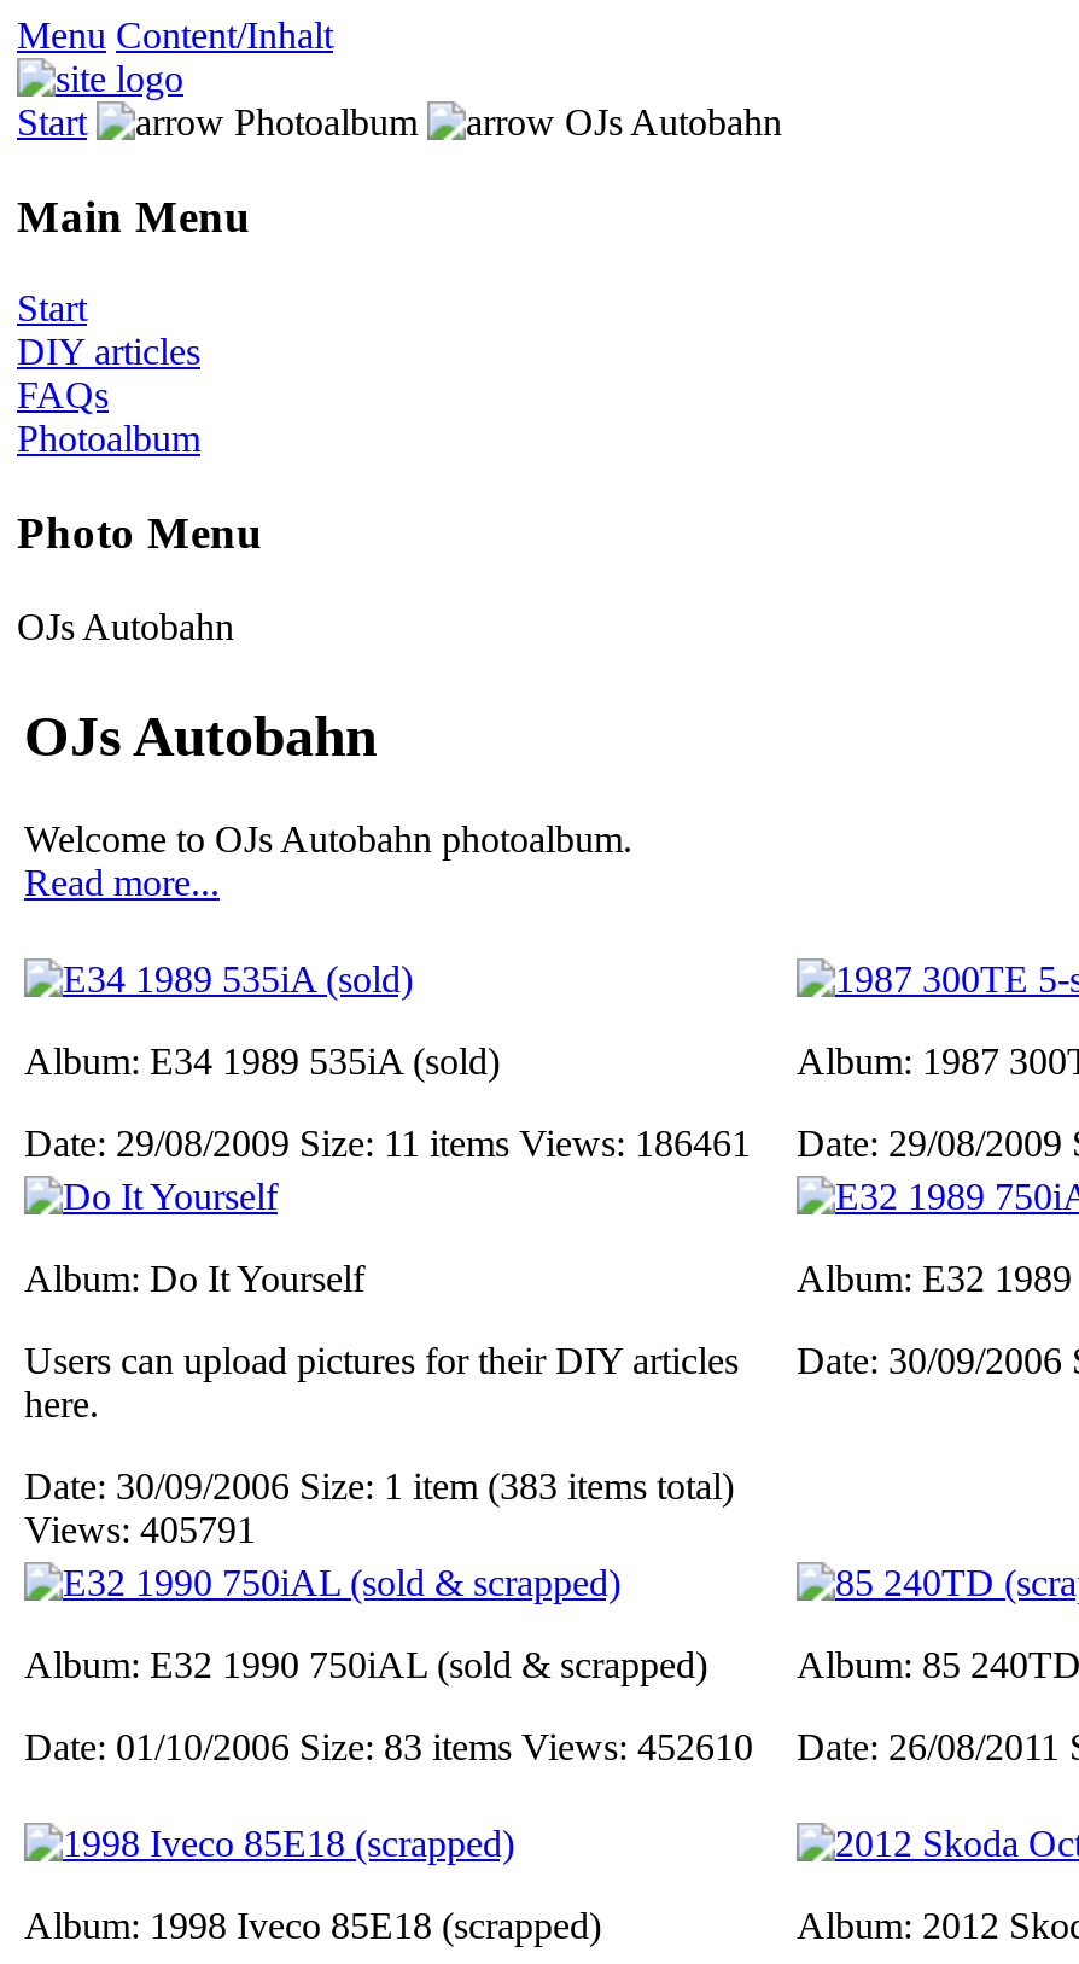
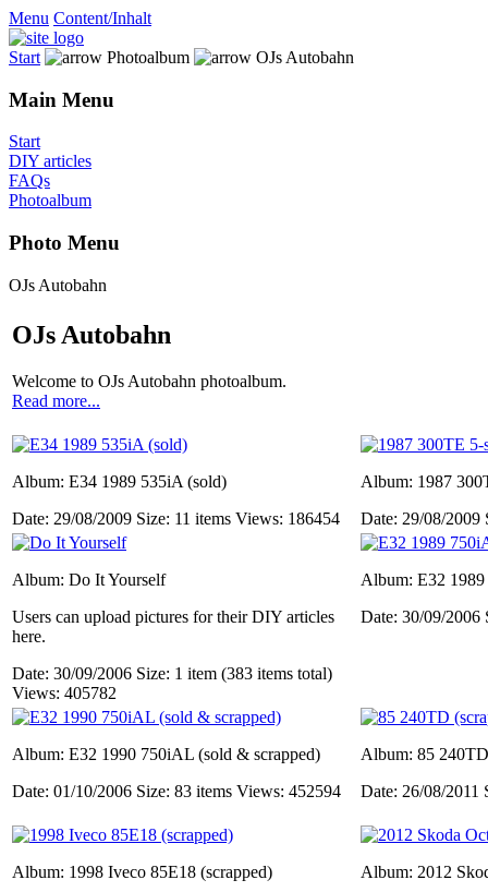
[24,1122,751,1163] Date: 29/08/2009 Size: 11 items Views: 186461 -> [12,509,340,528] Date: 29/08/2009 Size: 11 items Views: 186454
[24,1509,256,1550] Views: 405791 -> [12,684,117,702] Views: 405782
[24,1726,753,1767] Date: 01/10/2006 Size: 83 items Views: 452610 -> [12,782,341,800] Date: 01/10/2006 Size: 83 items Views: 452594

